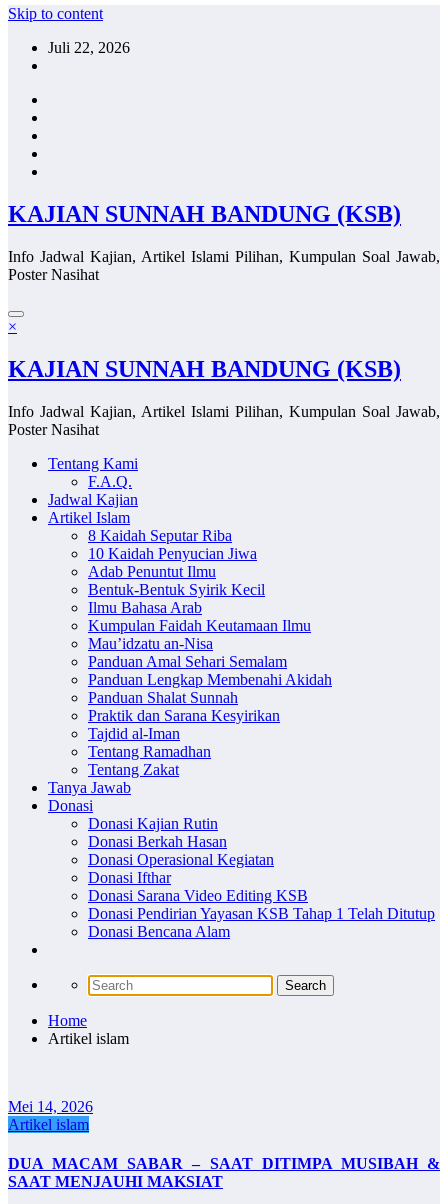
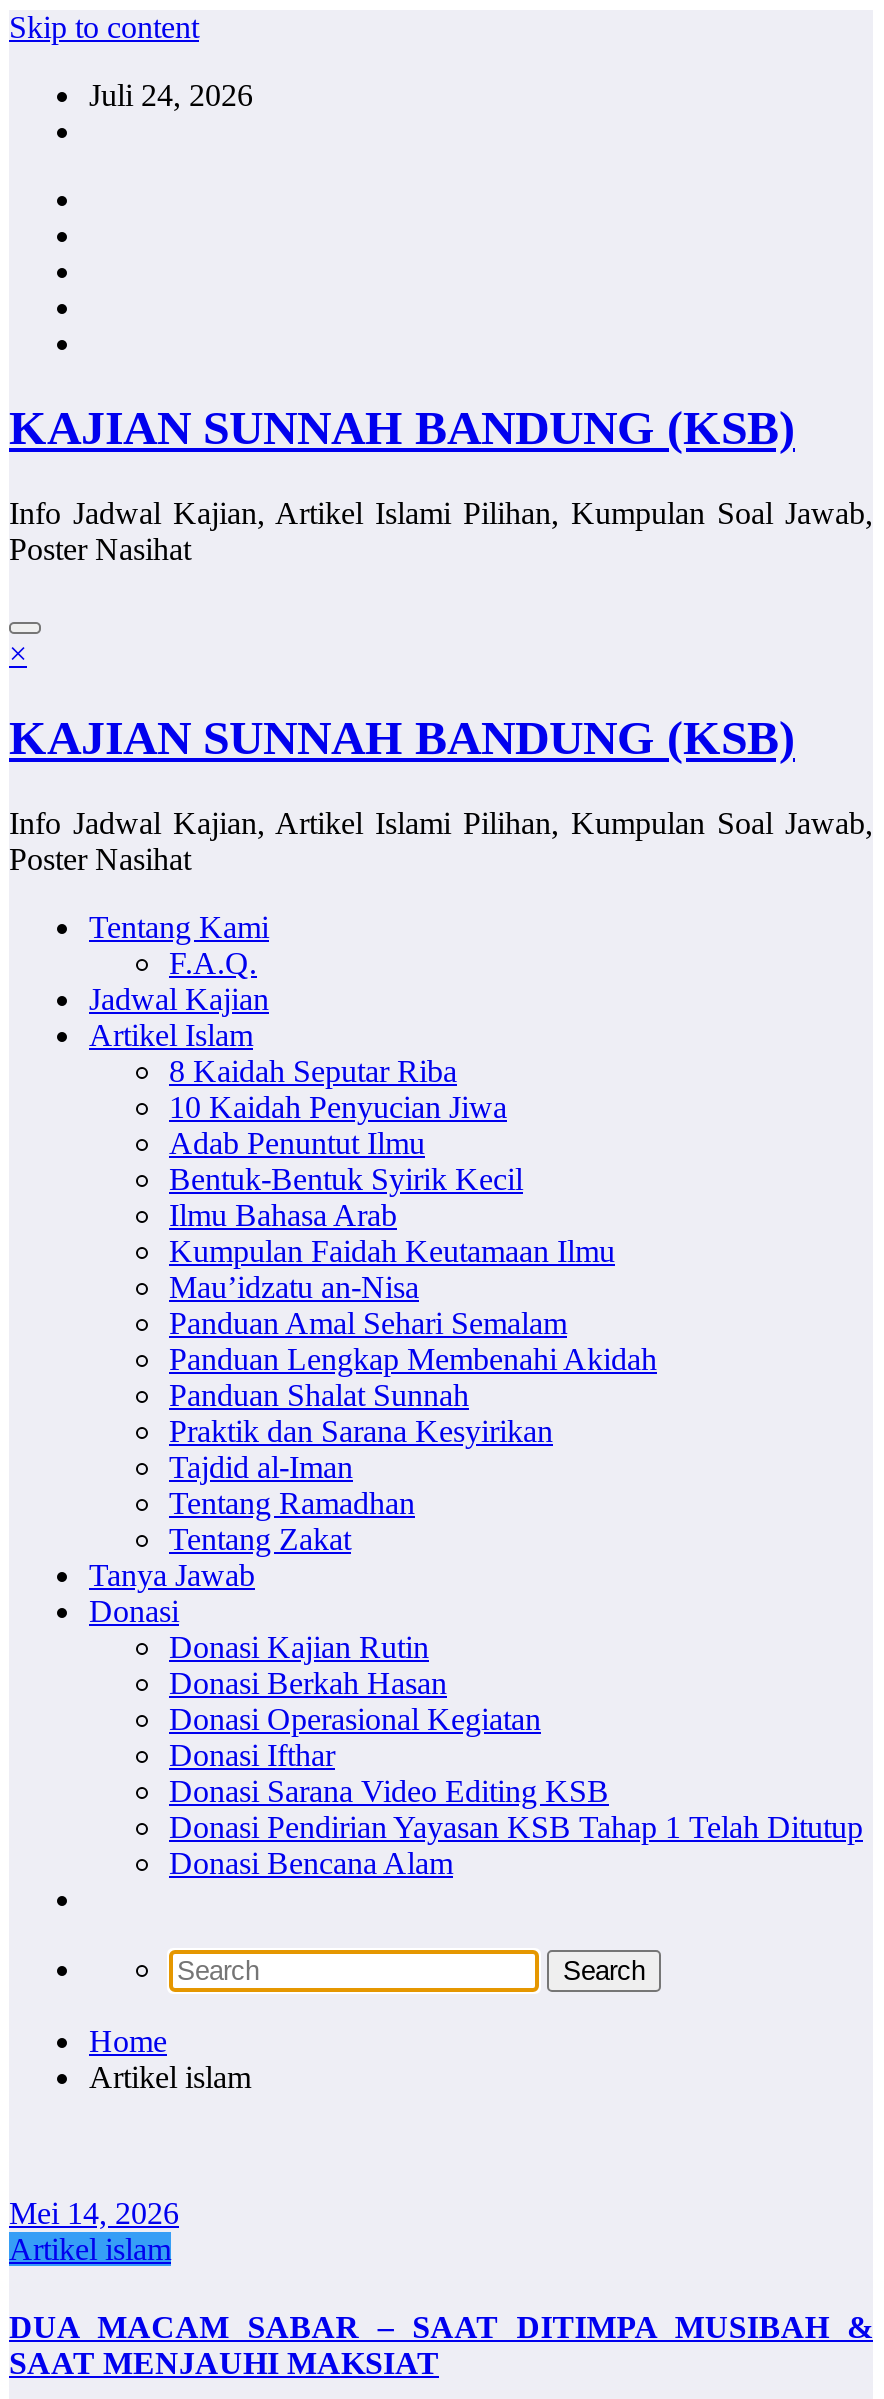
[48,39,130,56] Juli 22, 2026 -> [89,78,253,112] Juli 24, 2026

